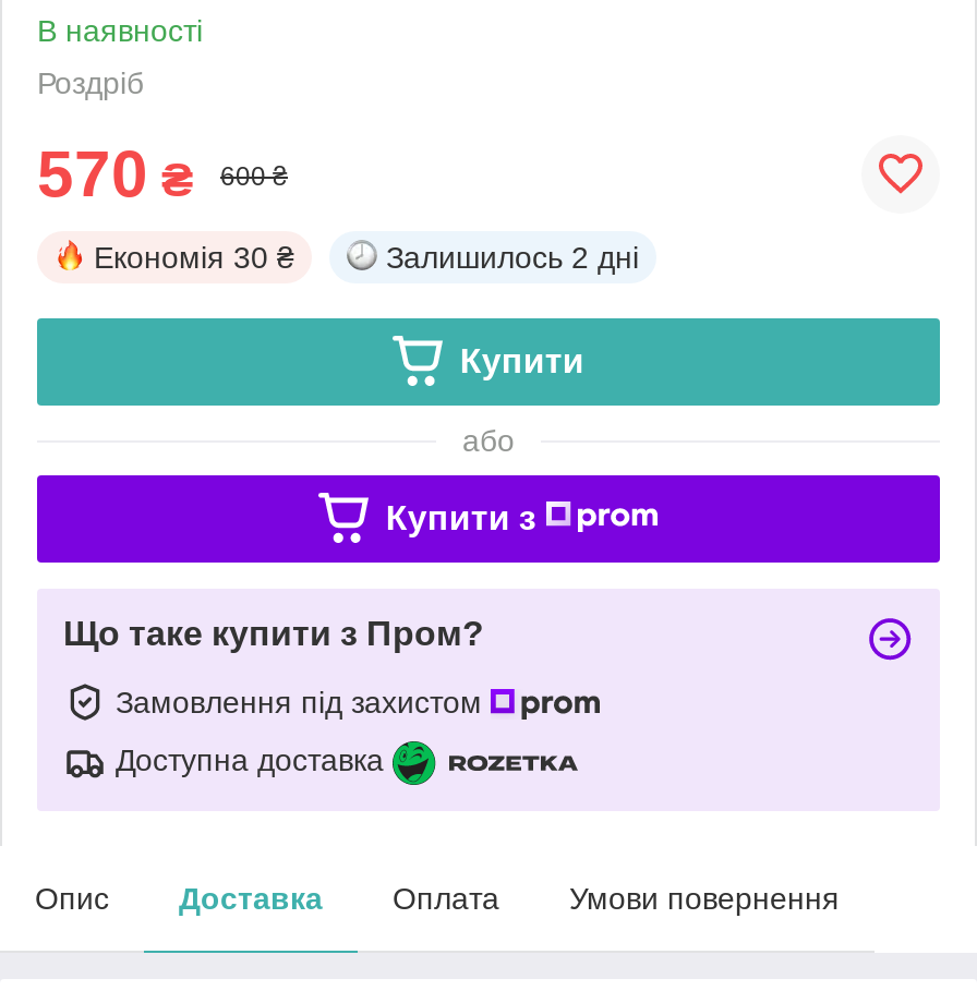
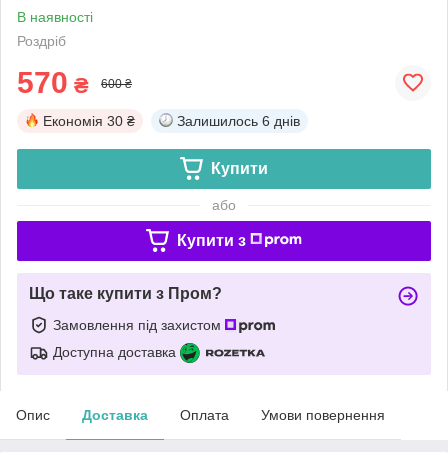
[386,239,639,274] Залишилось 2 дні -> [177,113,300,129] Залишилось 6 днів

